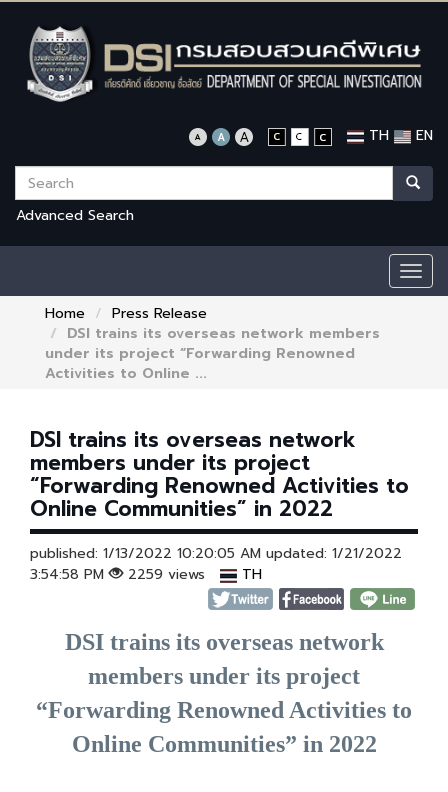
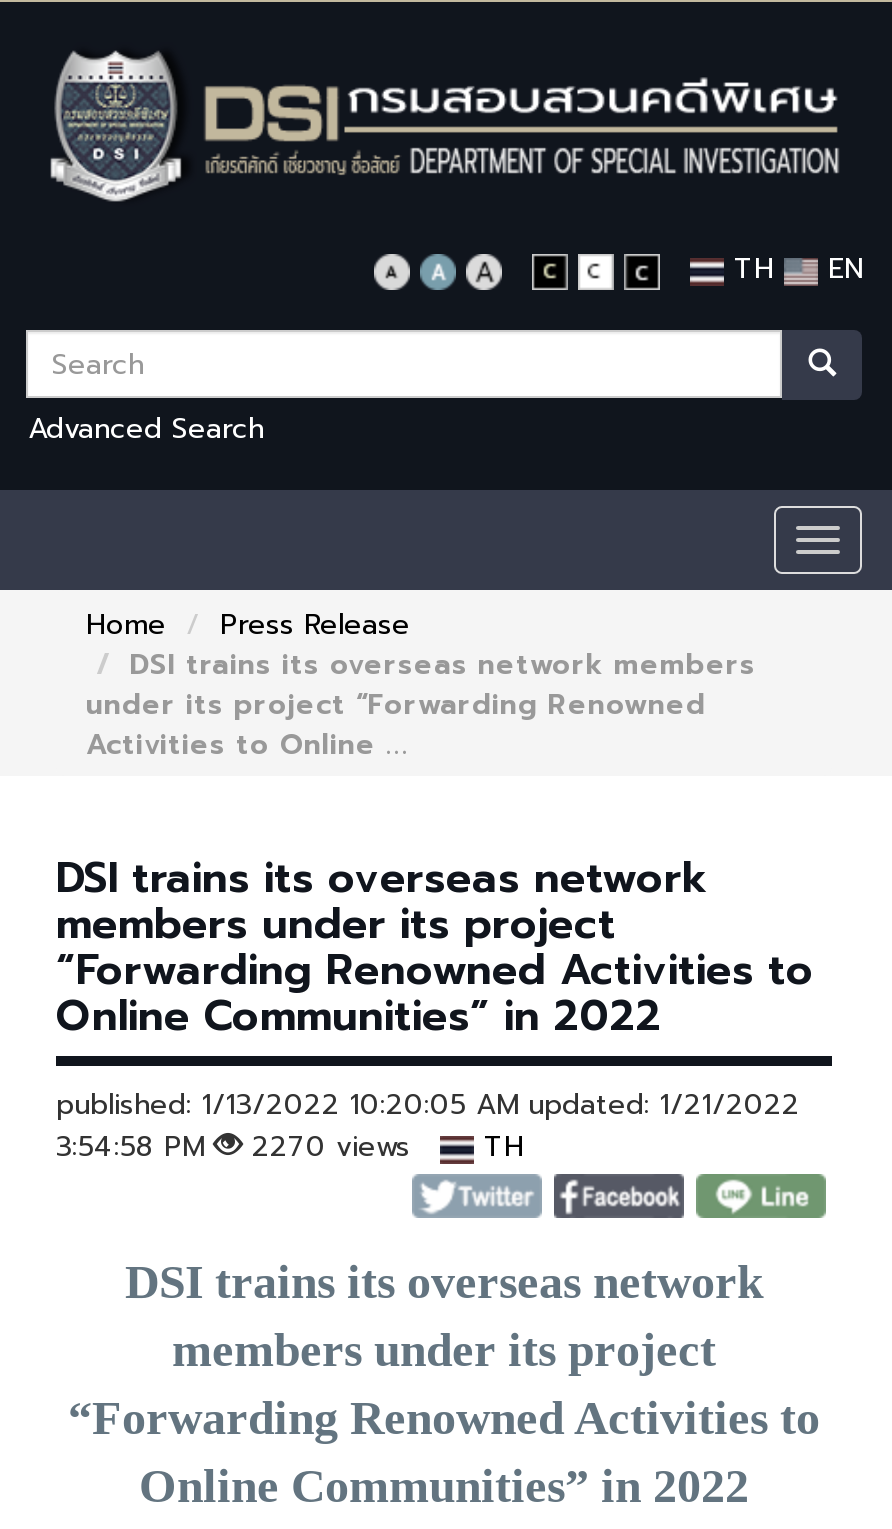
[30,564,262,585] 3:54:58 PM 2259 views TH -> [56,1127,524,1169] 3:54:58 PM 2270 views TH

